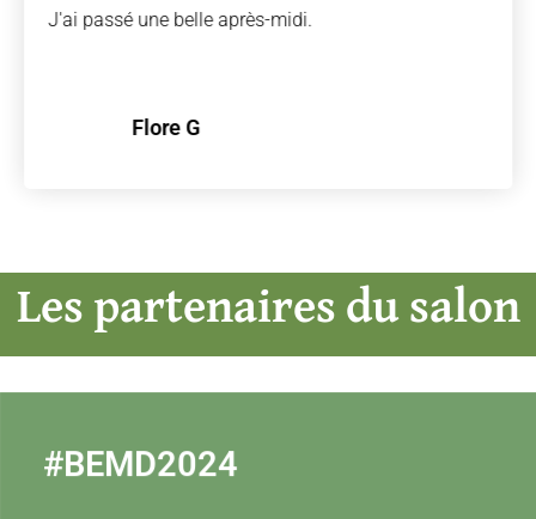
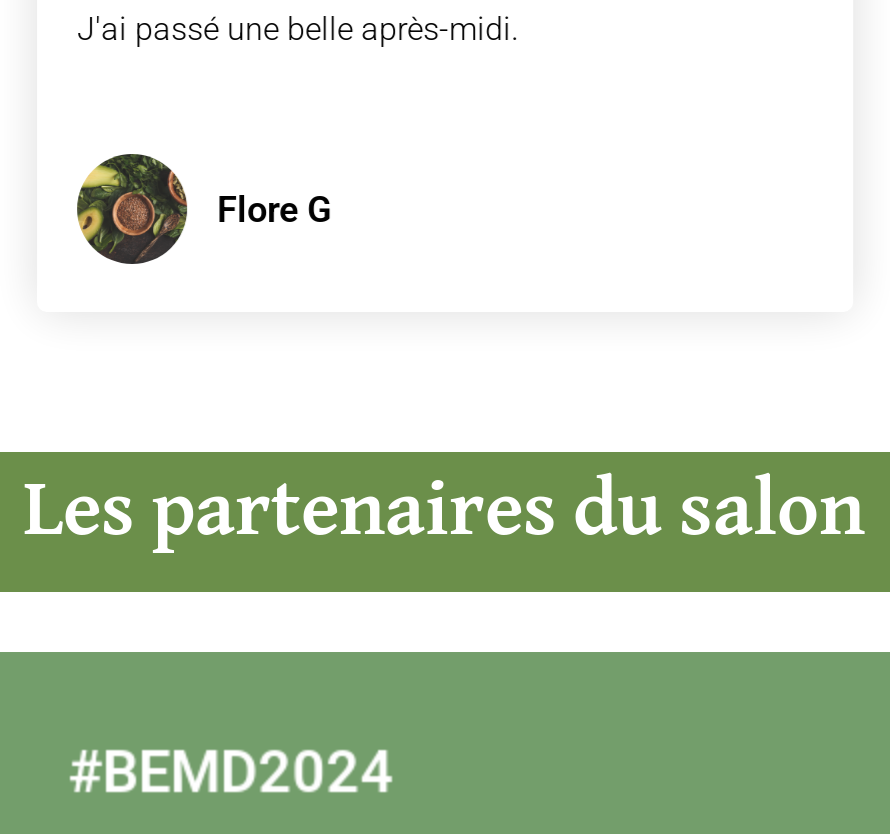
none -> [74,152,190,266] [image]

